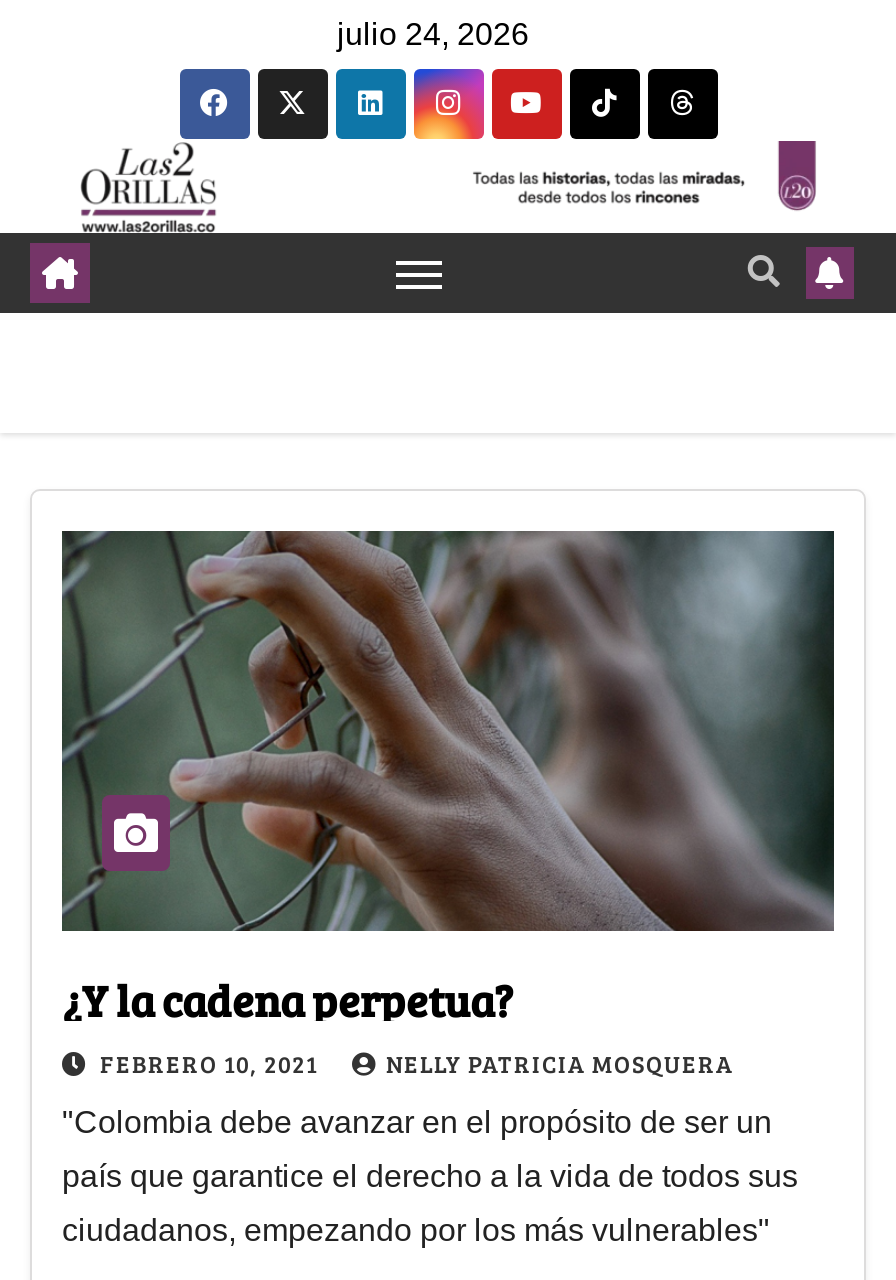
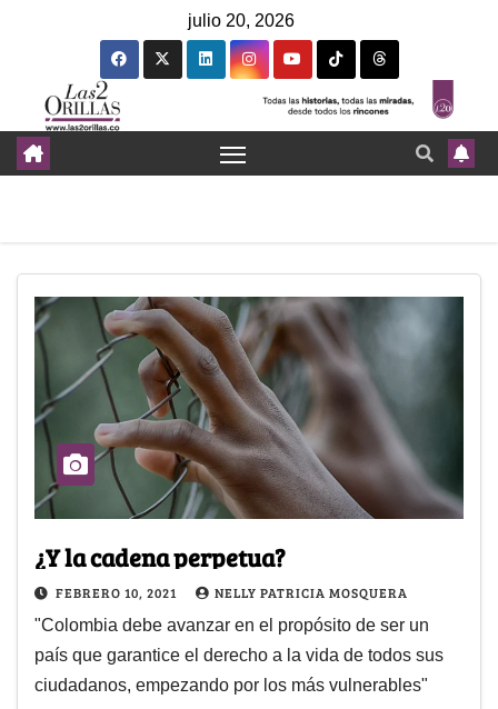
[337,17,529,51] julio 24, 2026 -> [187,11,294,30] julio 20, 2026

